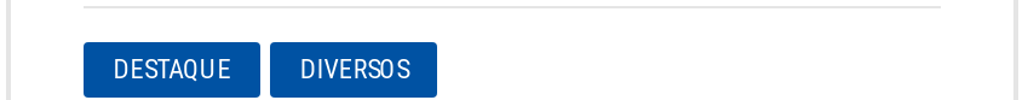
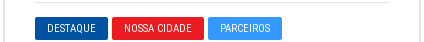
[300,55,409,86] DIVERSOS -> [124,22,270,35] NOSSA CIDADE | PARCEIROS

